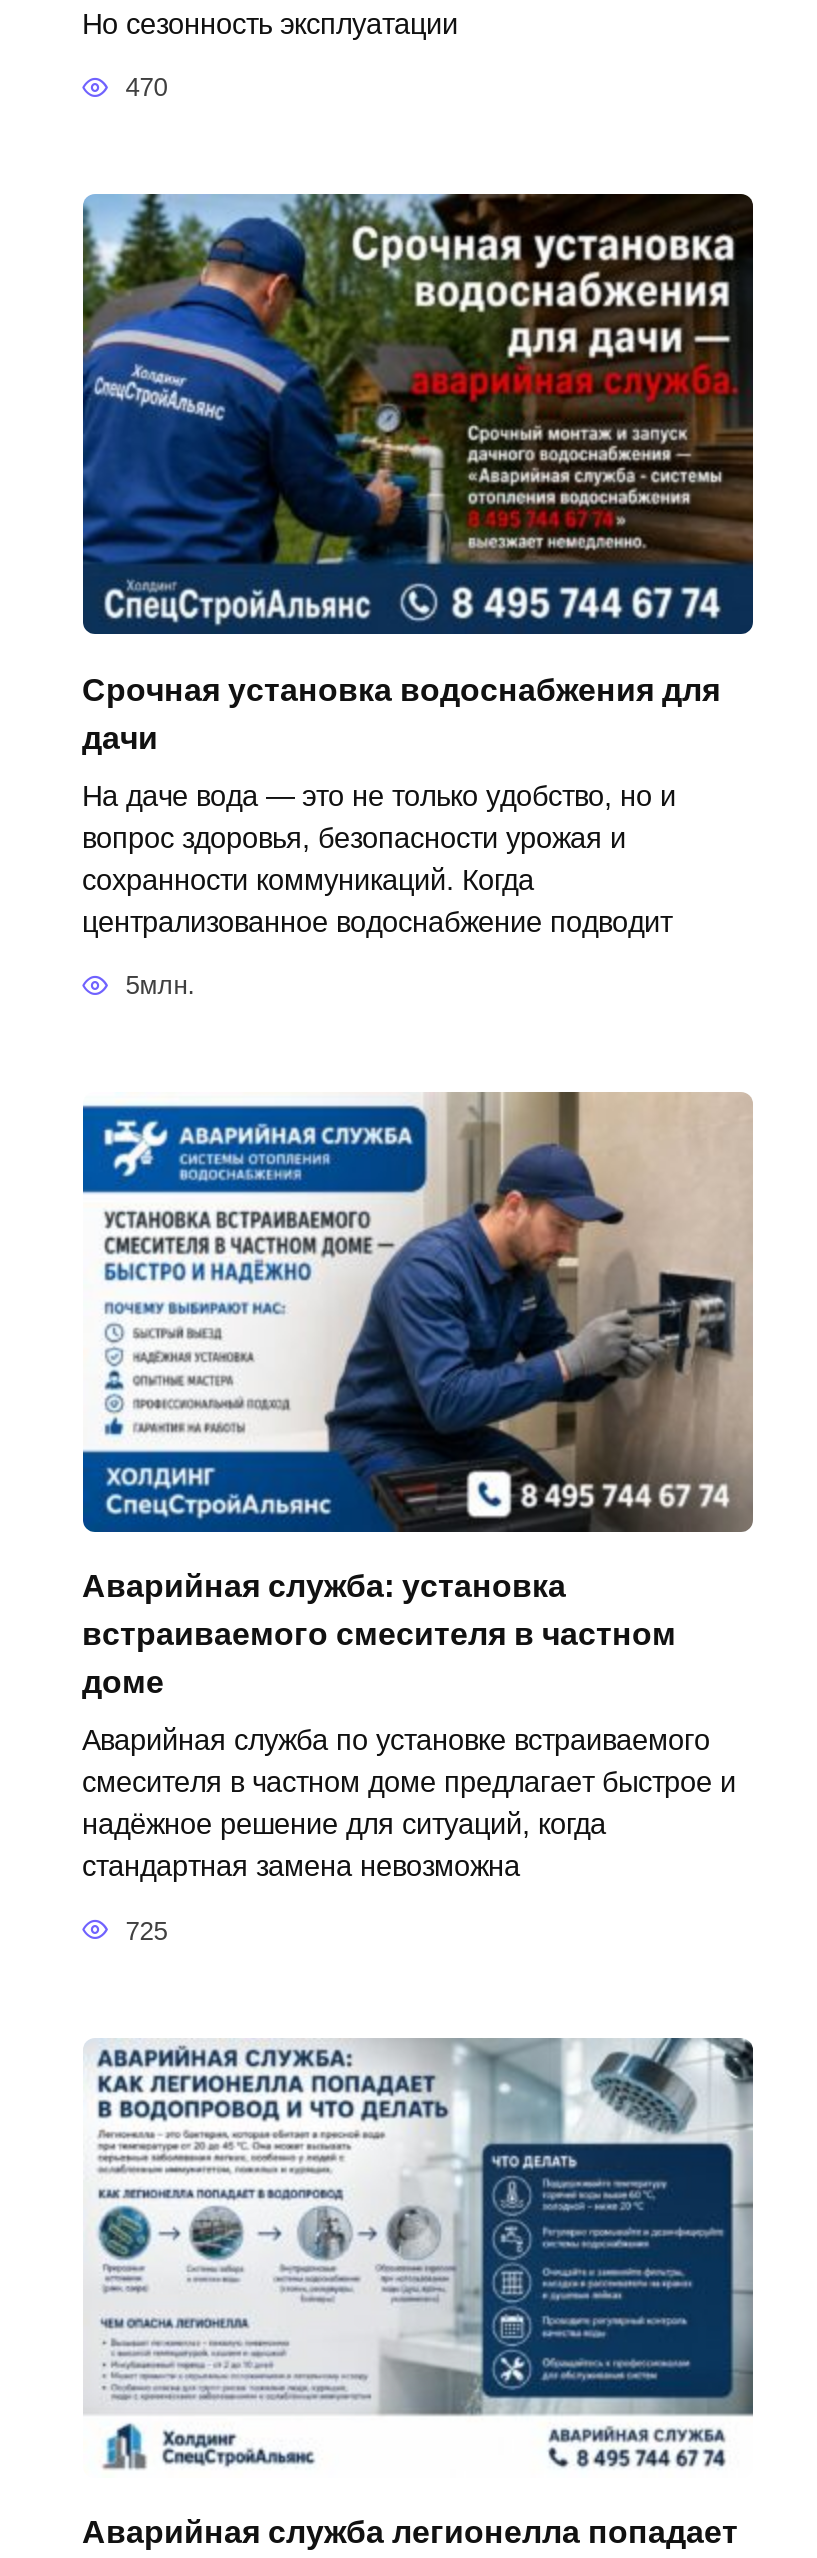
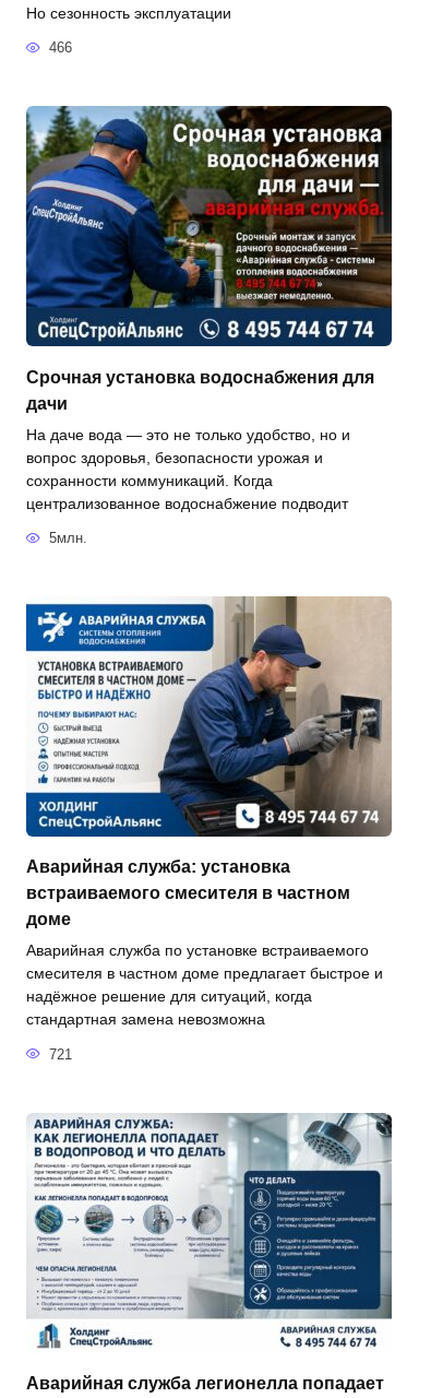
[125,73,167,103] 470 -> [49,40,72,56] 466
[125,1916,167,1946] 725 -> [49,1046,72,1062] 721

